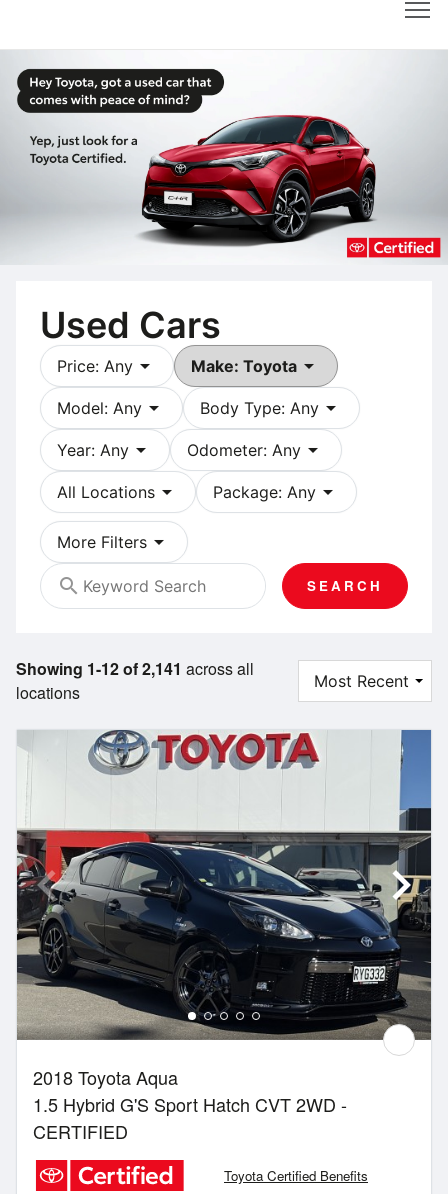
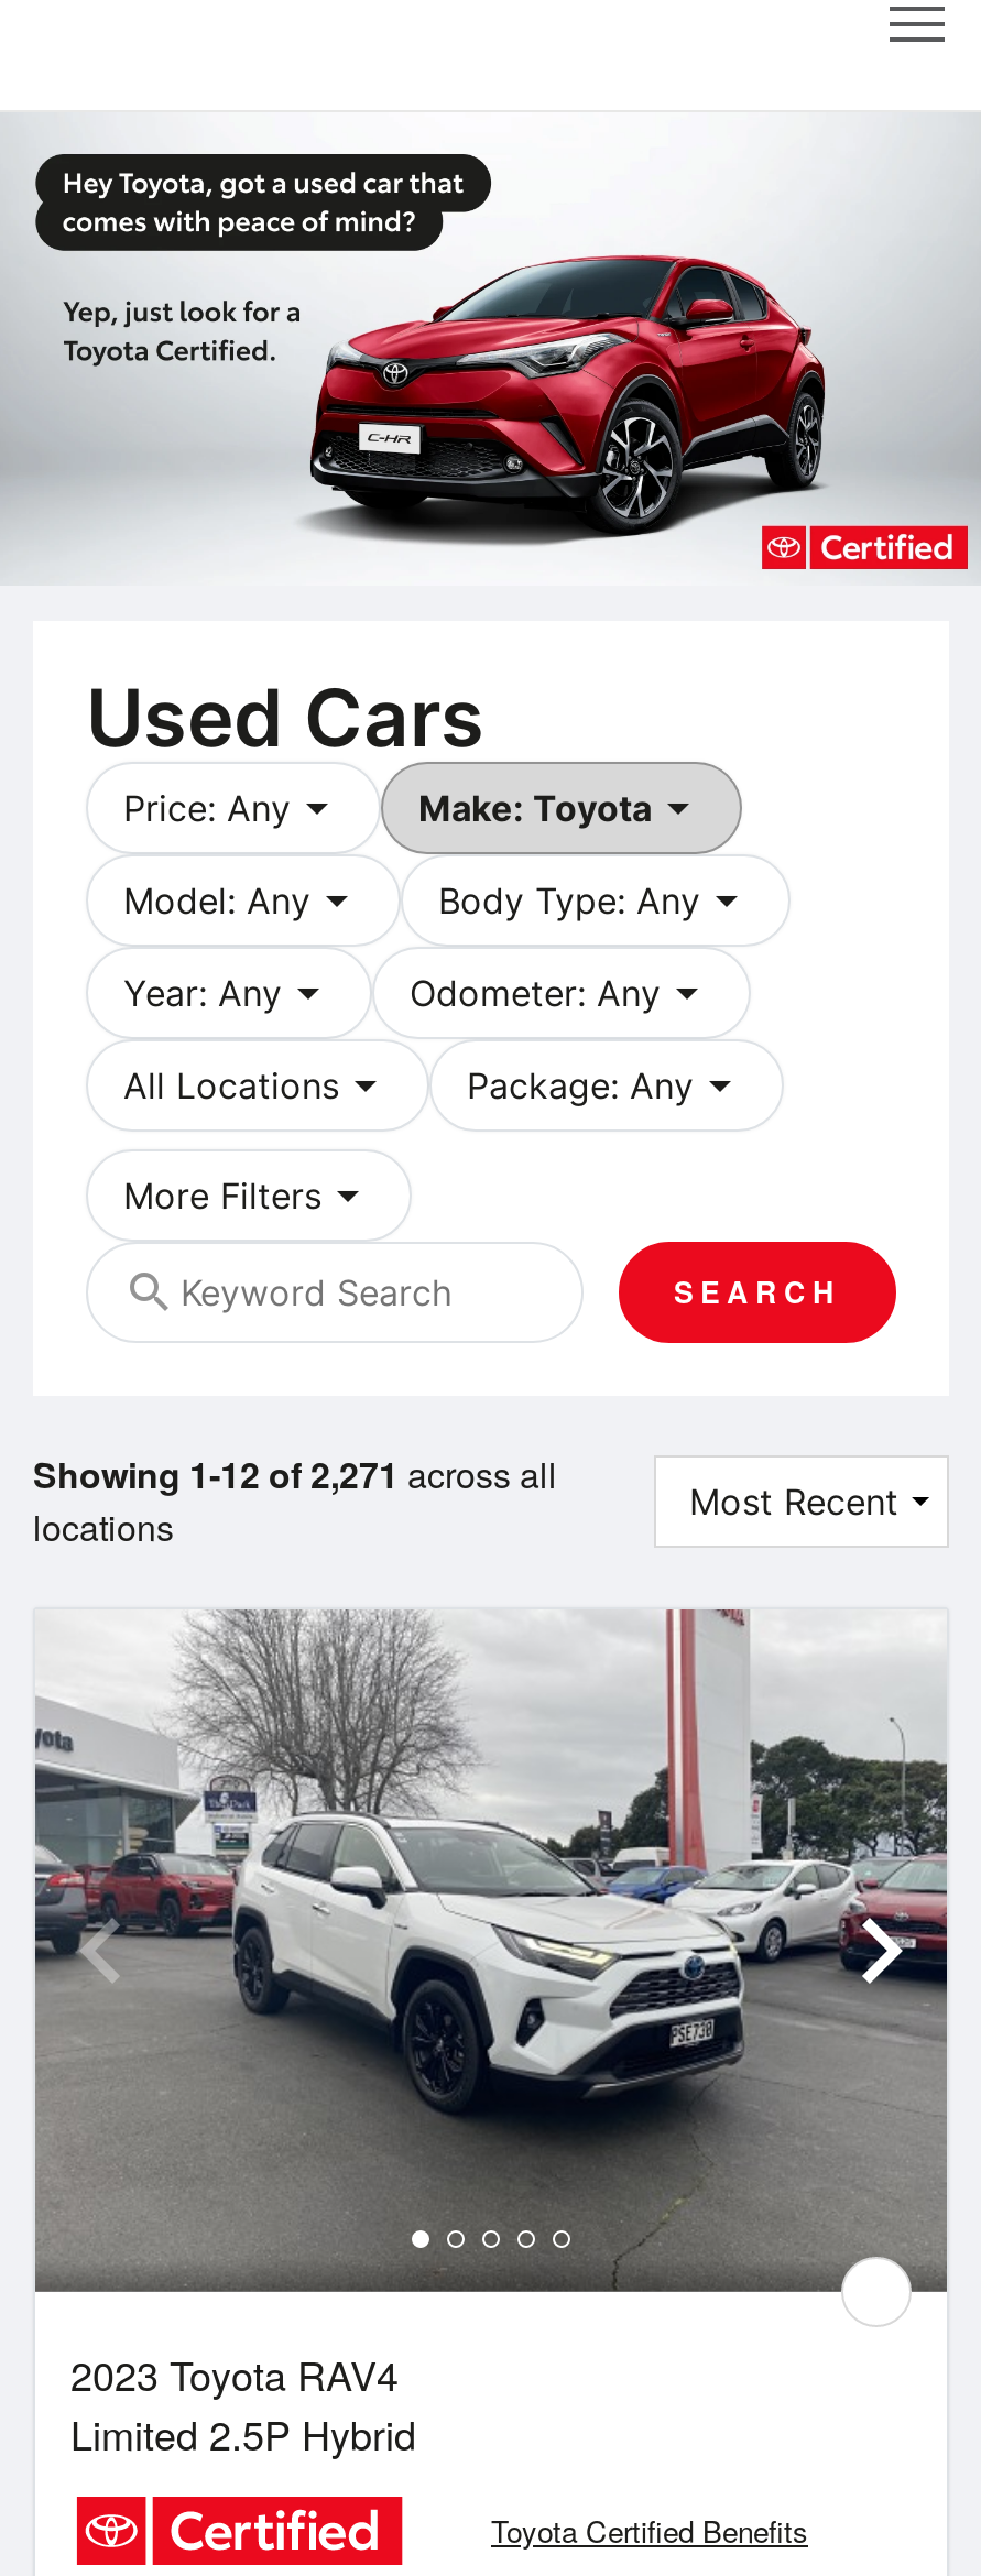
[16,657,254,680] Showing 1-12 of 2,141 across all -> [33,1448,557,1499] Showing 1-12 of 2,271 across all
[17,729,432,1144] [image] | 2018 Toyota Aqua | 1.5 Hybrid G'S Sport Hatch CVT 2WD - | CERTIFIED -> [33,1607,947,2462] [image] | 2023 Toyota RAV4 | Limited 2.5P Hybrid

